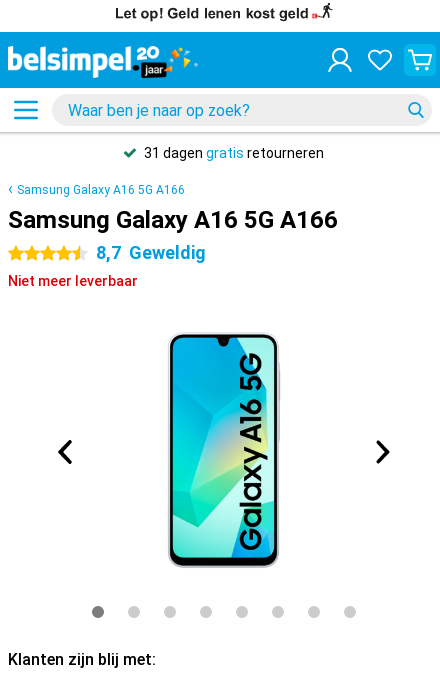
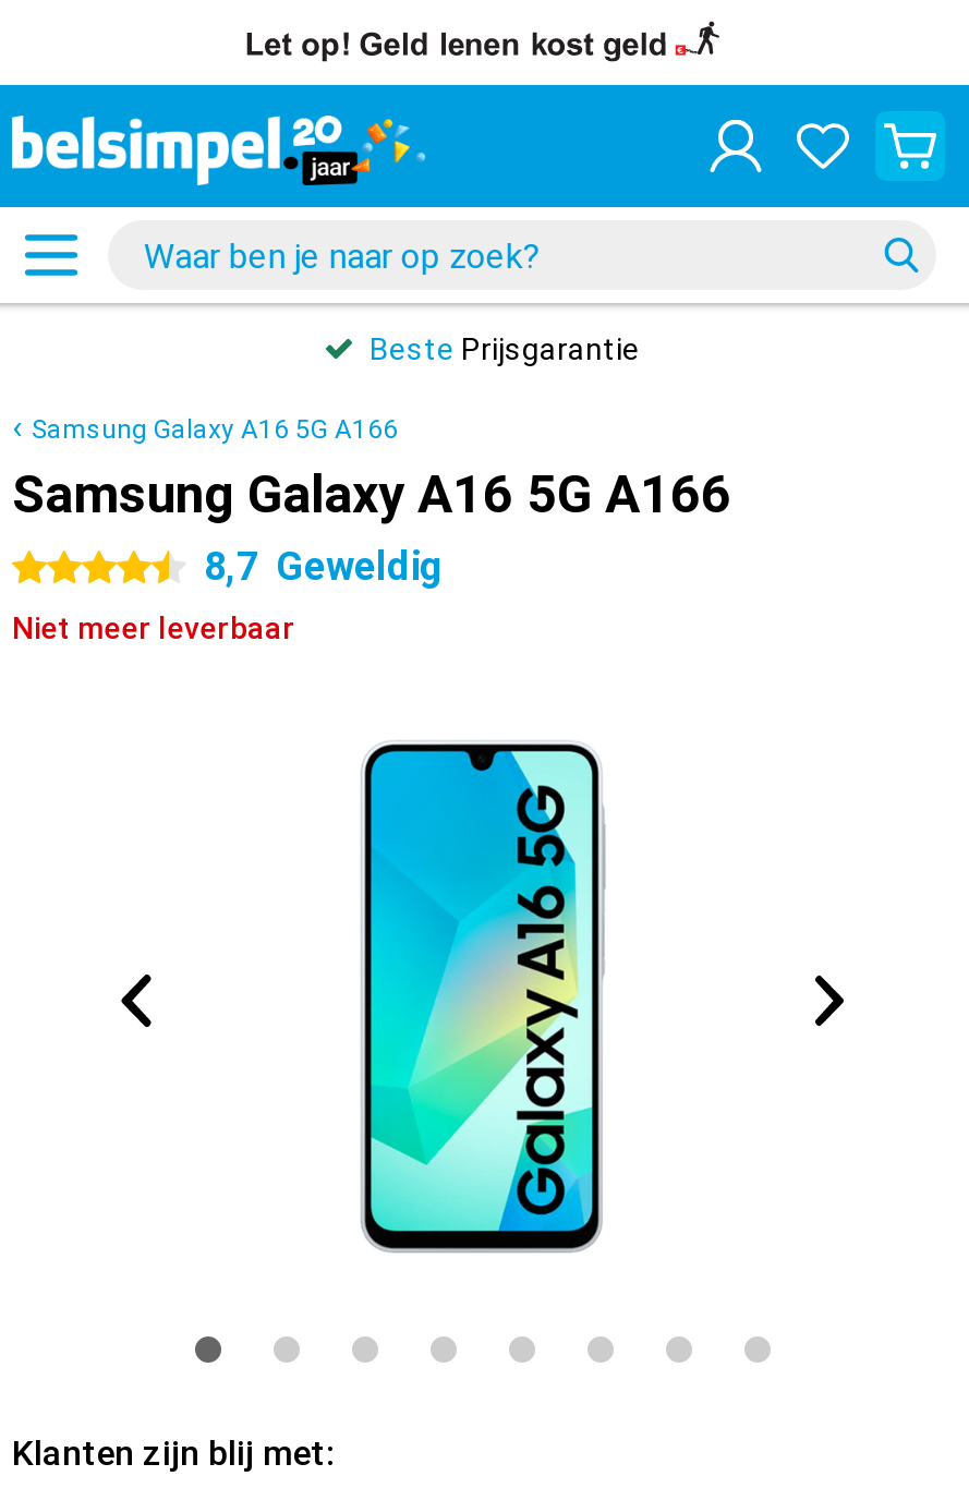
[144,145,324,161] 31 dagen gratis retourneren -> [370,331,640,366] Beste Prijsgarantie

